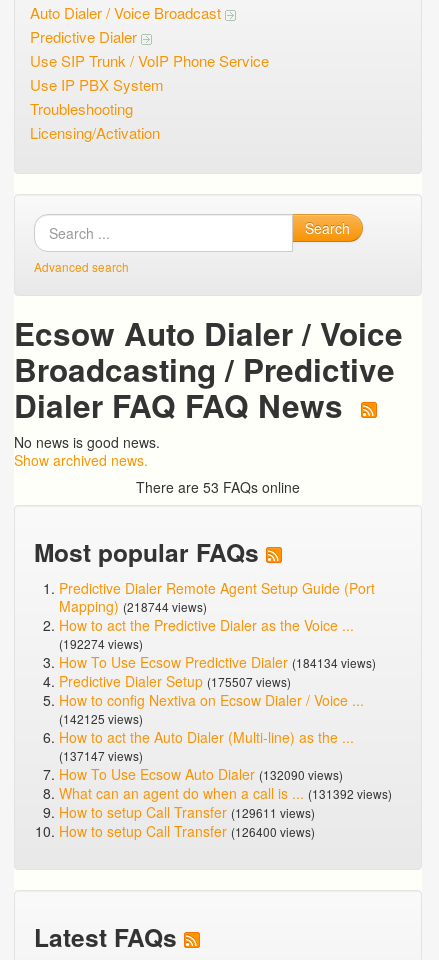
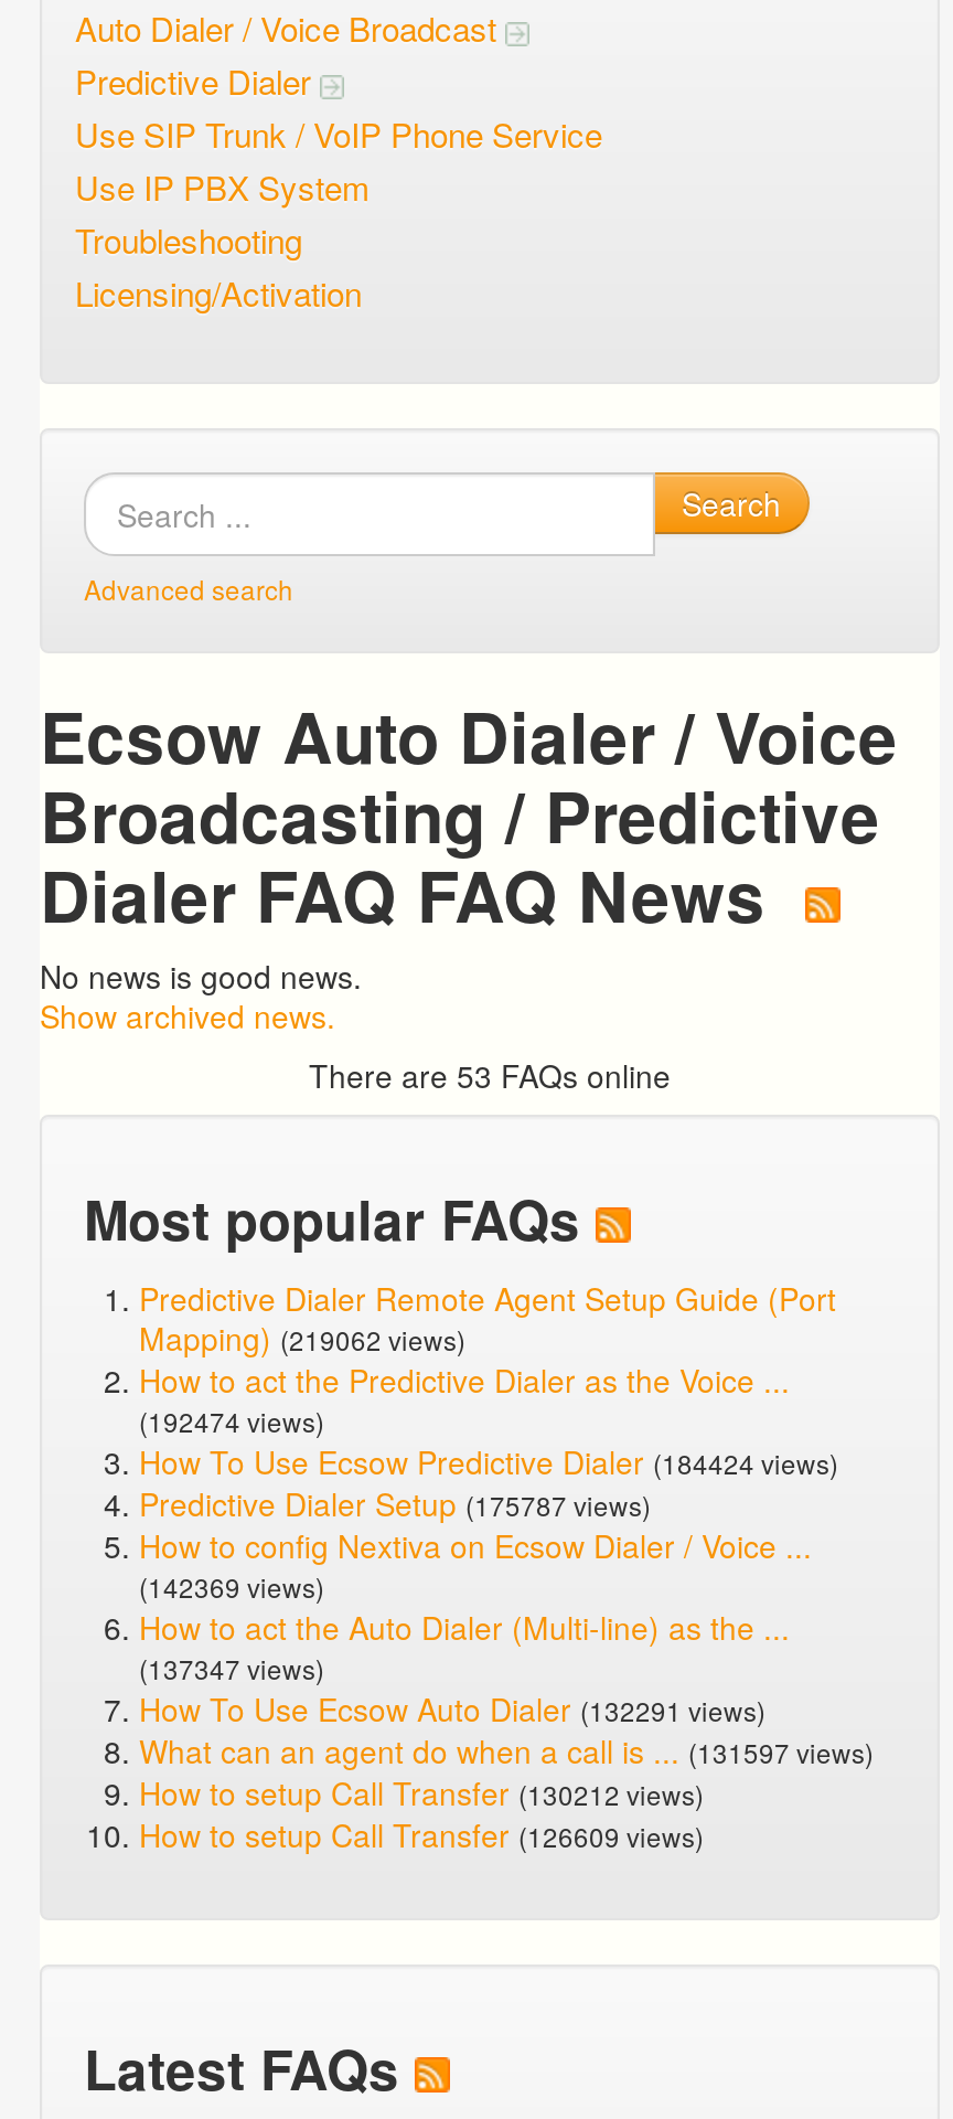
[59,596,207,616] Mapping) (218744 views) -> [139,1316,465,1360] Mapping) (219062 views)
[59,635,143,652] (192274 views) -> [139,1402,324,1439] (192474 views)
[59,652,376,672] How To Use Ecsow Predictive Dialer (184134 views) -> [139,1439,838,1483] How To Use Ecsow Predictive Dialer (184424 views)
[59,671,291,691] Predictive Dialer Setup (175507 views) -> [139,1481,651,1525] Predictive Dialer Setup (175787 views)
[59,710,143,727] (142125 views) -> [139,1567,324,1605] (142369 views)
[59,747,143,764] (137147 views) -> [139,1649,324,1686] (137347 views)
[59,764,343,784] How To Use Ecsow Auto Dialer (132090 views) -> [139,1686,765,1731] How To Use Ecsow Auto Dialer (132291 views)
[59,783,392,803] What can an agent do when a call is ... (131392 views) -> [139,1728,874,1772] What can an agent do when a call is ... (131597 views)
[59,802,315,822] How to setup Call Transfer (129611 views) -> [139,1770,704,1814] How to setup Call Transfer (130212 views)
[59,821,315,841] How to setup Call Transfer (126400 views) -> [139,1812,704,1856] How to setup Call Transfer (126609 views)

